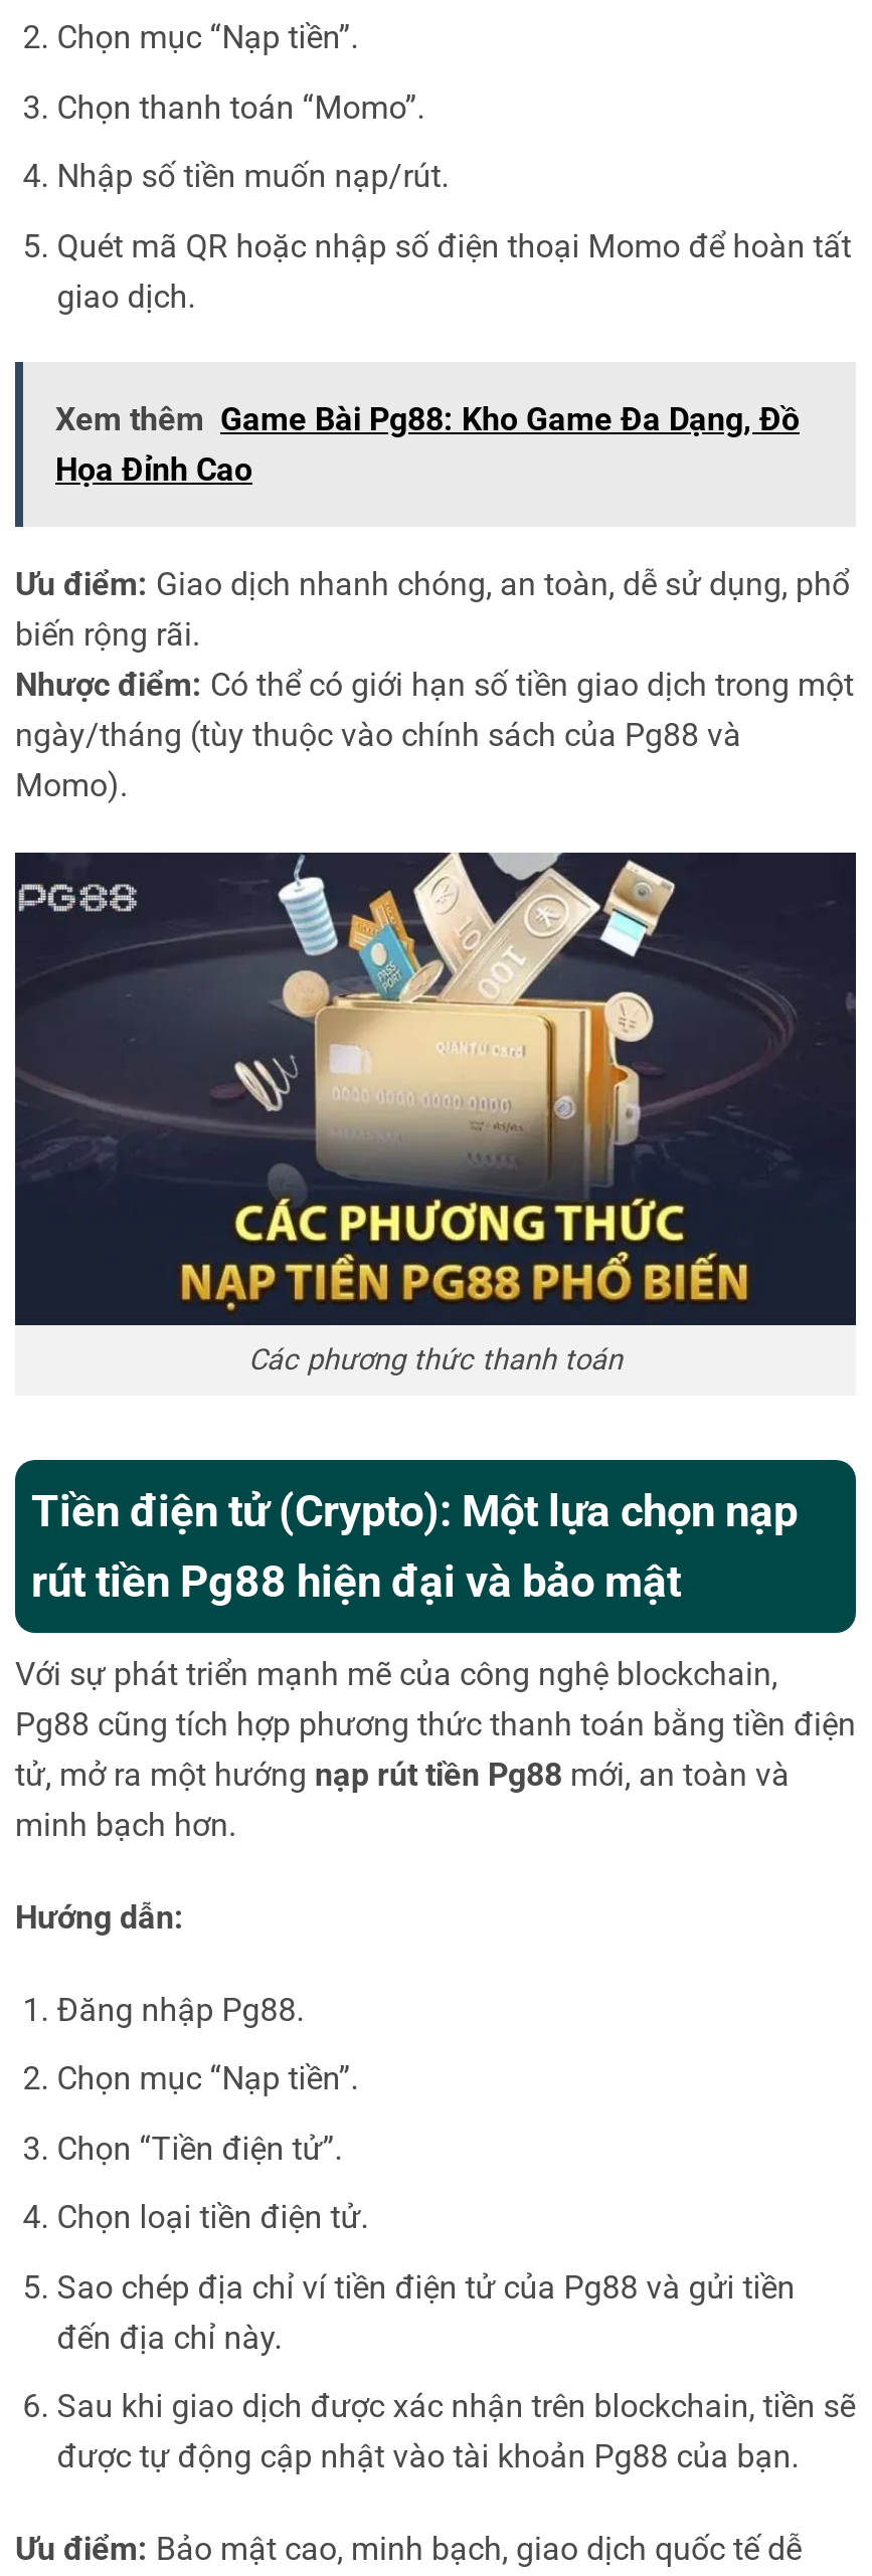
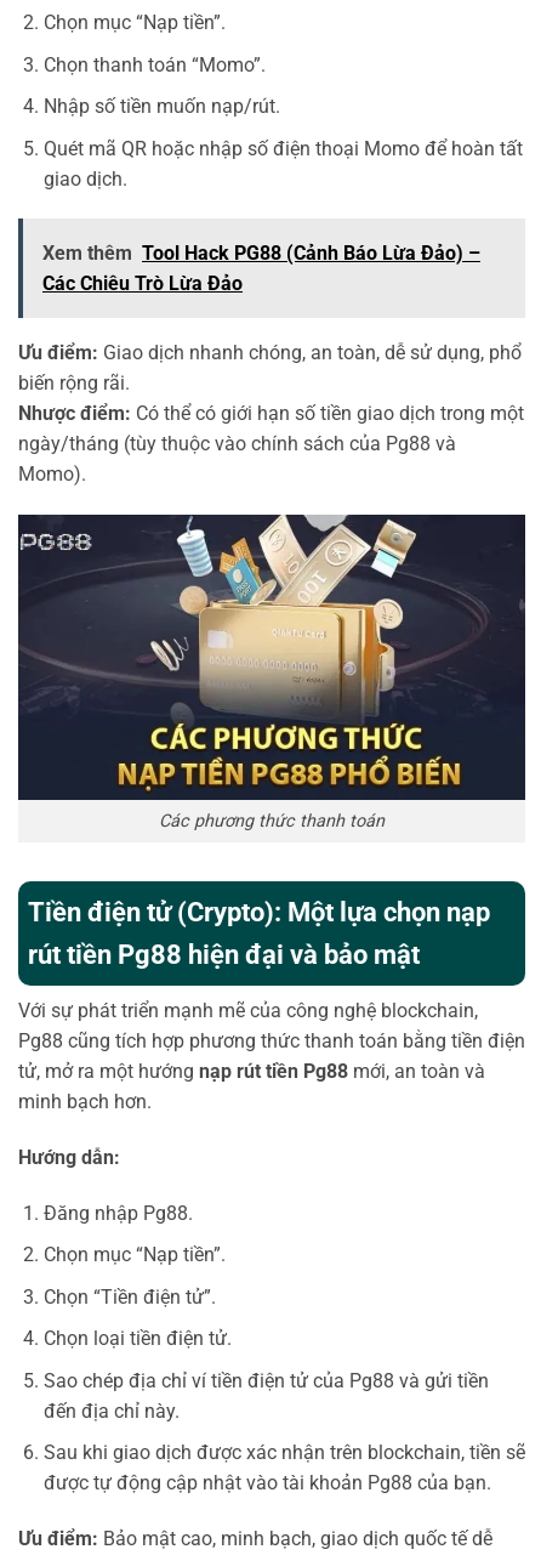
[55,401,800,490] Xem thêm Game Bài Pg88: Kho Game Đa Dạng, Đồ | Họa Đỉnh Cao -> [42,242,480,296] Xem thêm Tool Hack PG88 (Cảnh Báo Lừa Đảo) – | Các Chiêu Trò Lừa Đảo

